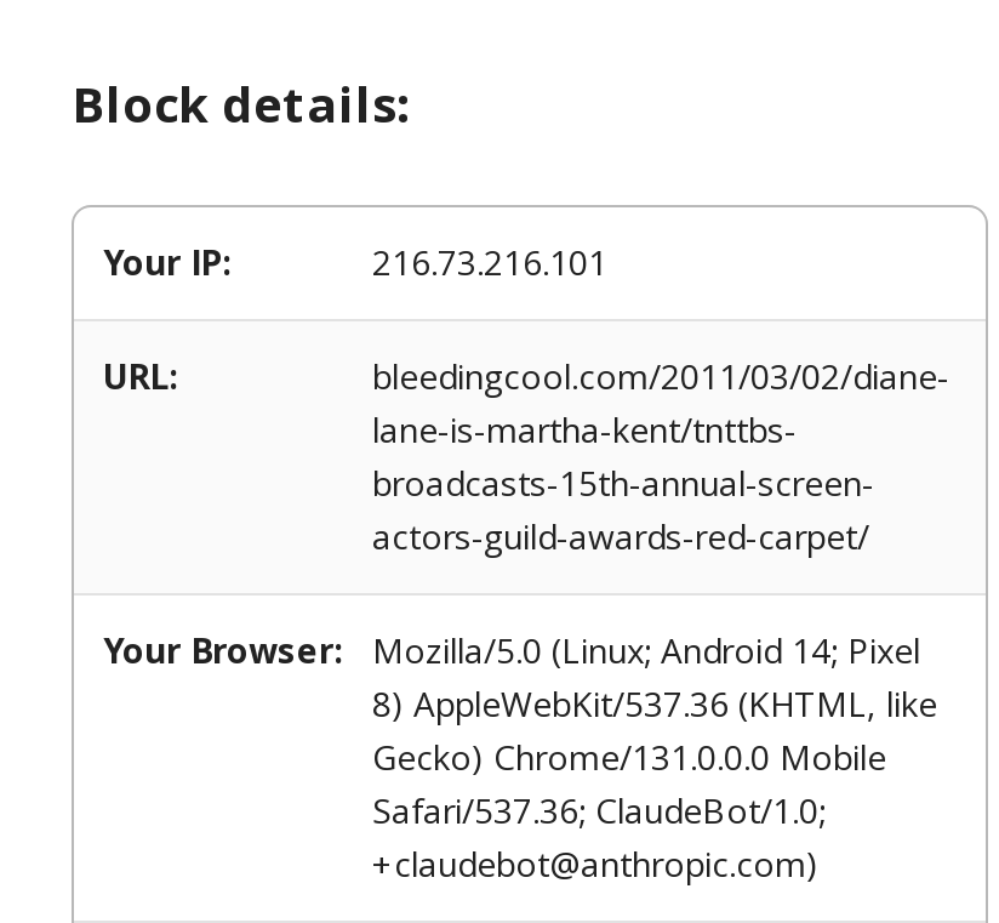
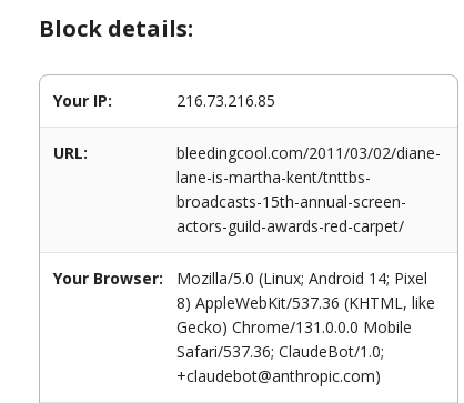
[372,239,607,285] 216.73.216.101 -> [176,90,275,111] 216.73.216.85

